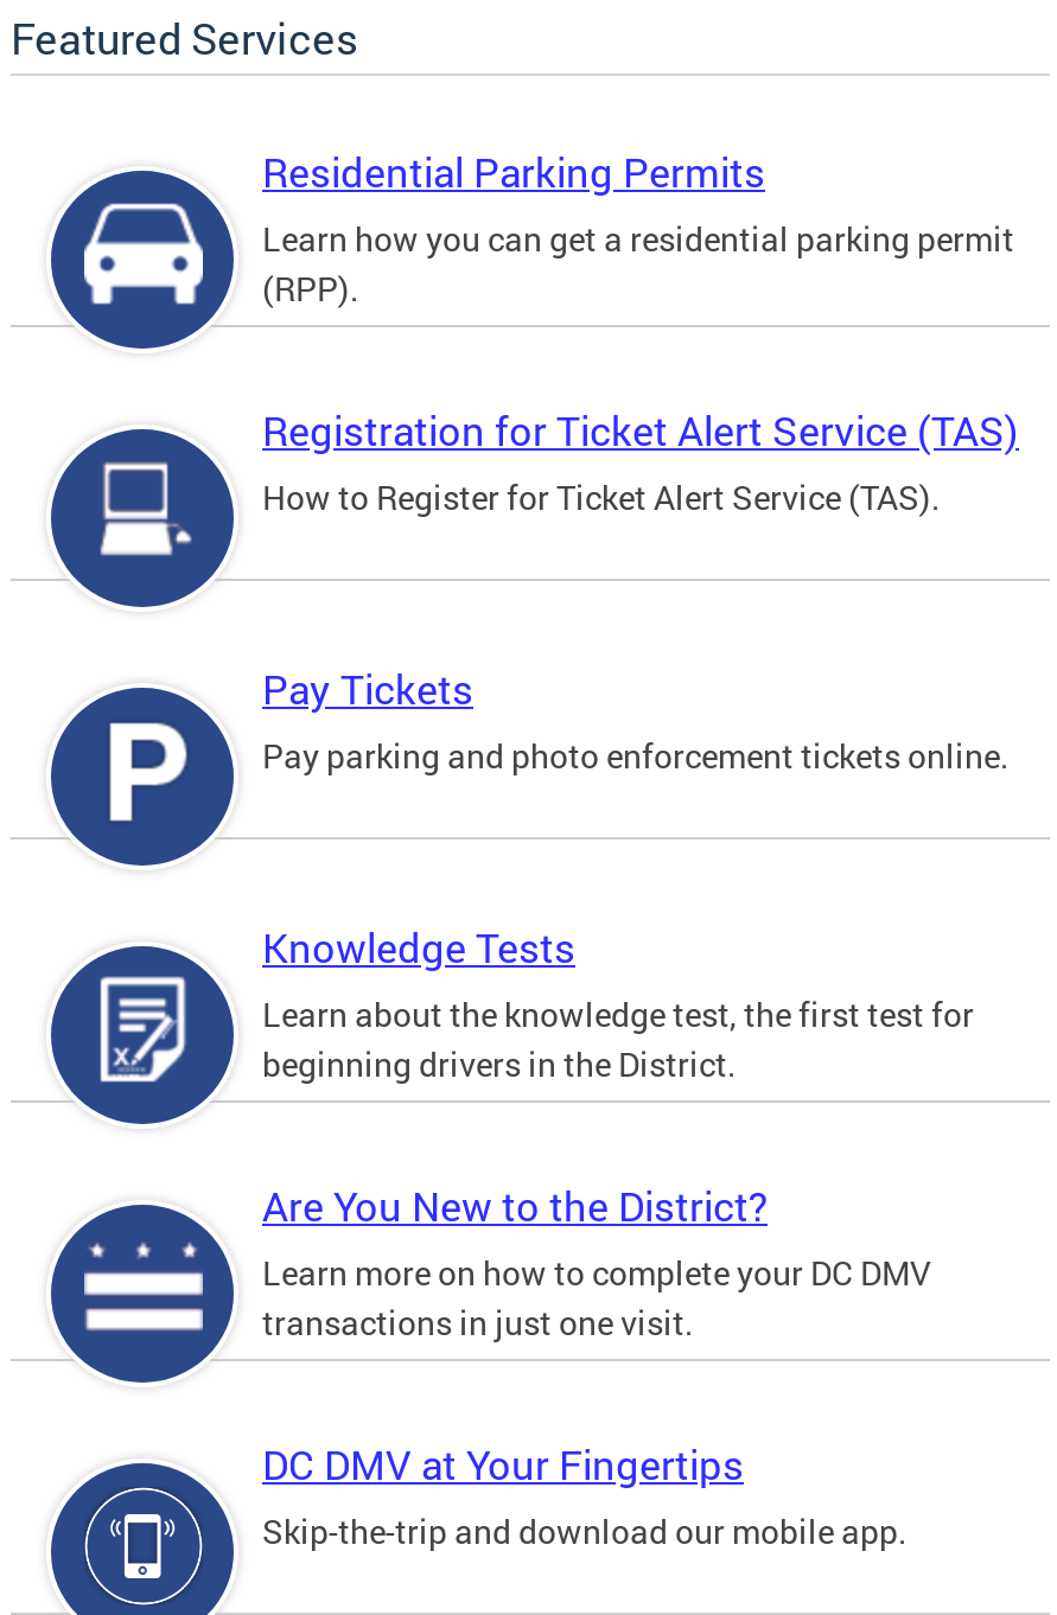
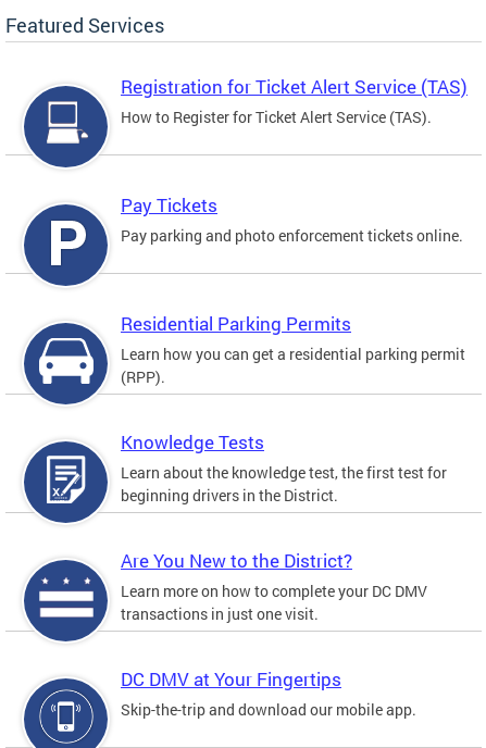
moved [82,145,1014,311] -> [38,311,465,387]: [image] | Residential Parking Permits | Learn how you can get a residential parking permit | (RPP).
moved [262,404,1019,778] -> [121,74,468,246]: Registration for Ticket Alert Service (TAS) | How to Register for Ticket Alert Service (TAS). | Pay Tickets | Pay parking and photo enforcement tickets online.

